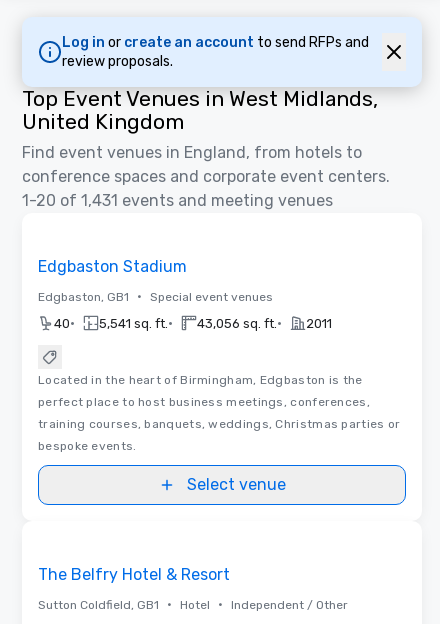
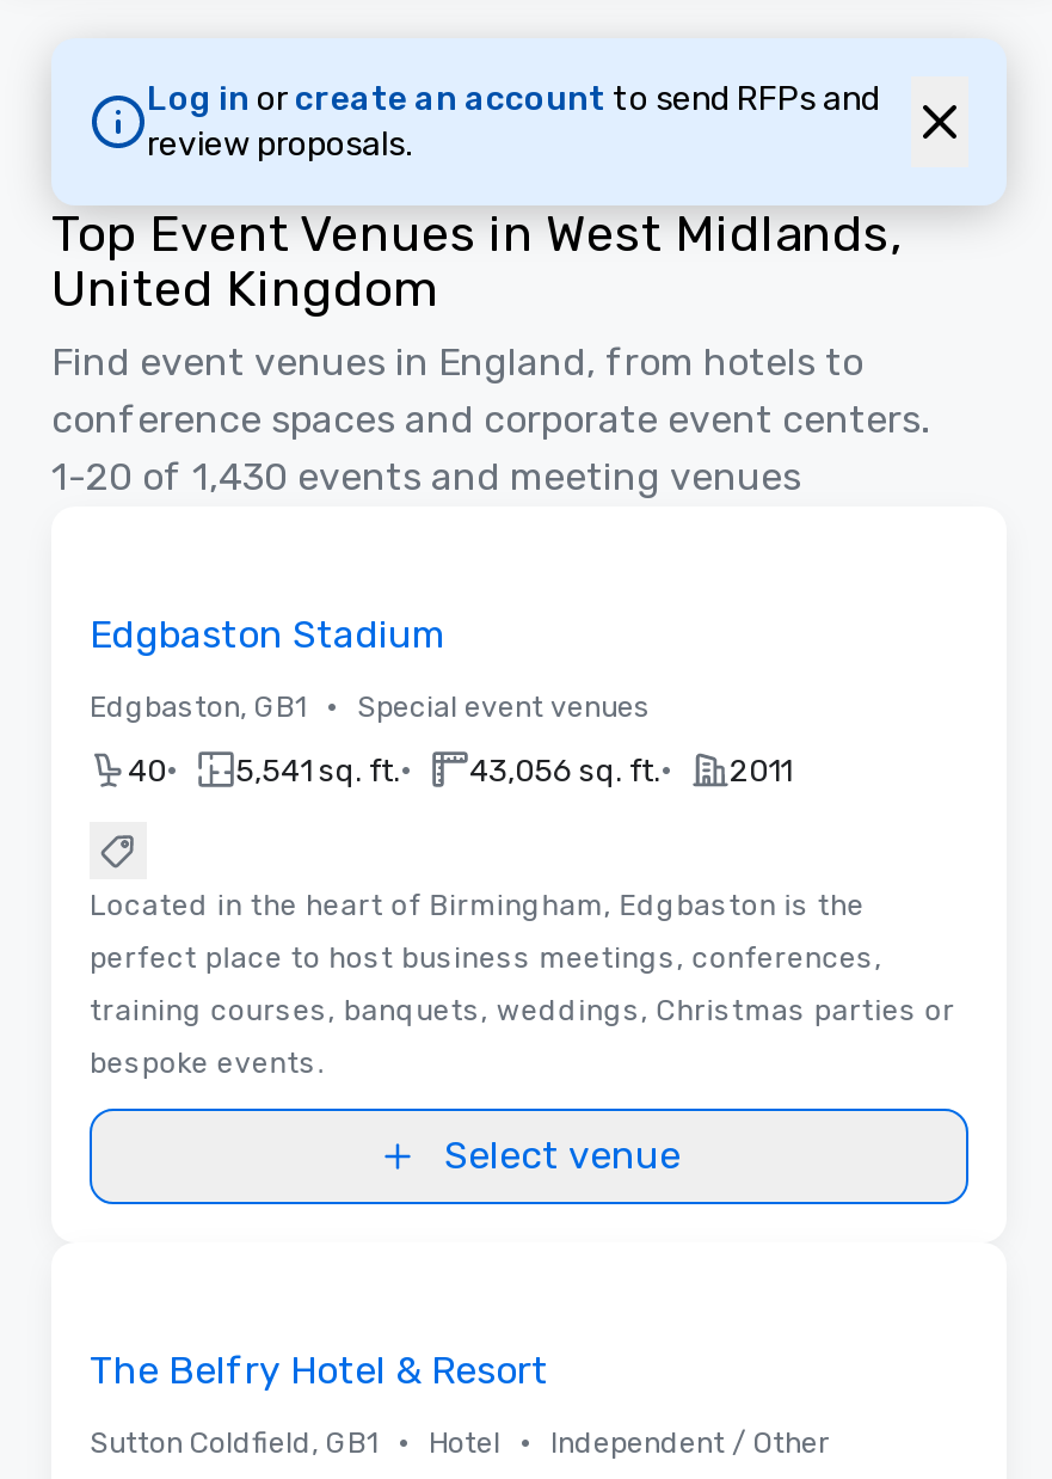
[22,191,333,210] 1-20 of 1,431 events and meeting venues -> [51,453,801,499] 1-20 of 1,430 events and meeting venues

